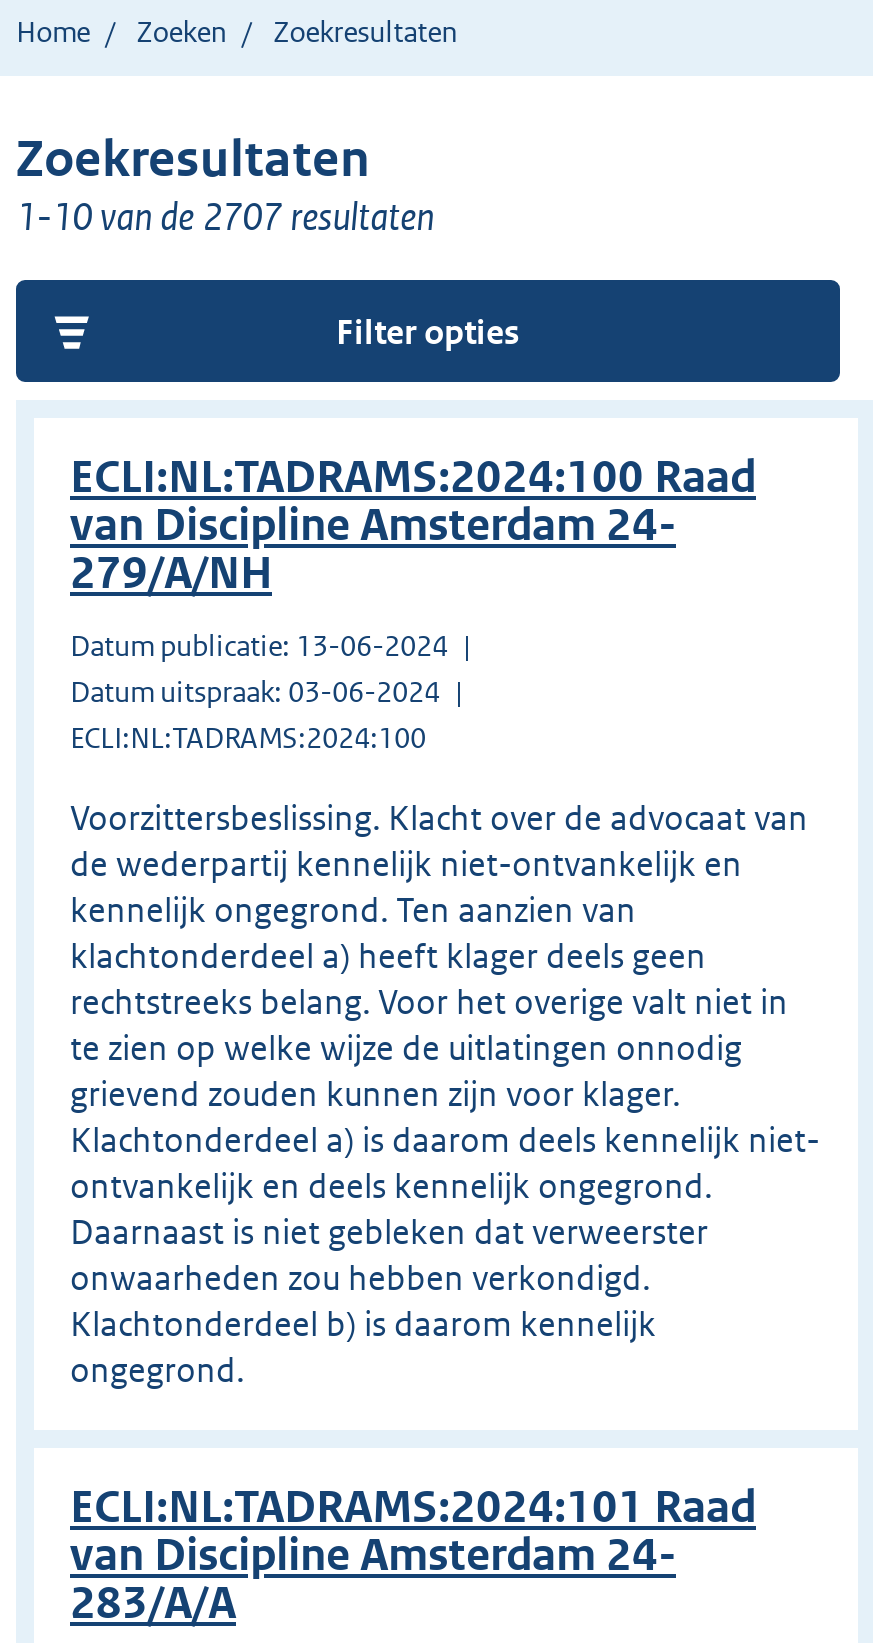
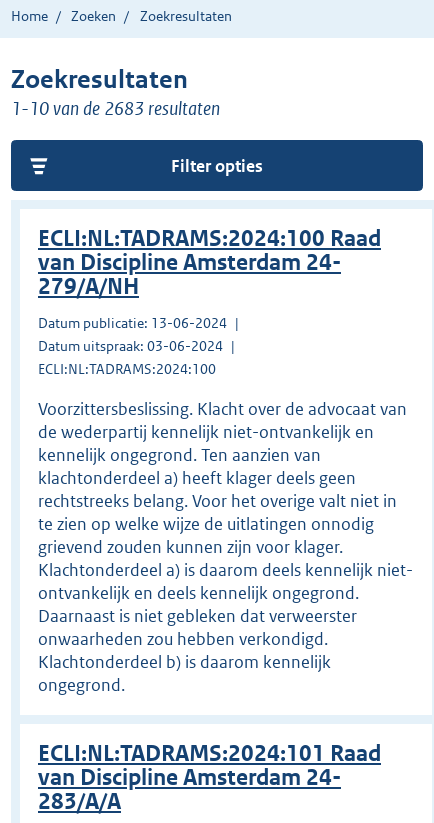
[16,194,434,240] 1-10 van de 2707 resultaten -> [11,97,220,120] 1-10 van de 2683 resultaten

